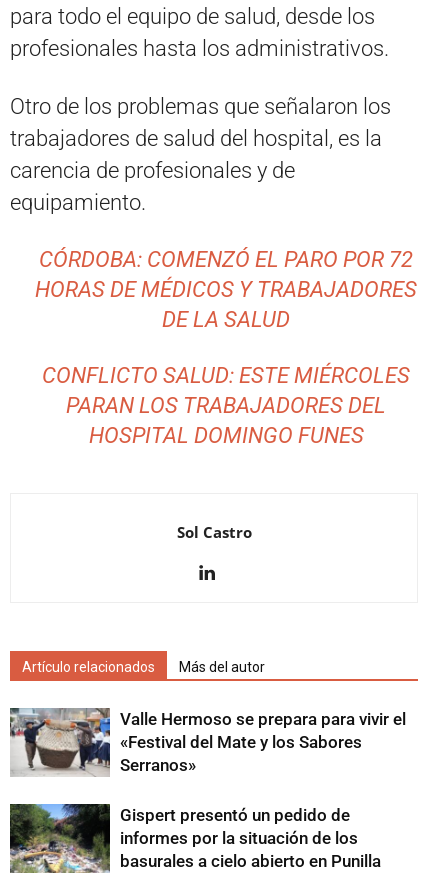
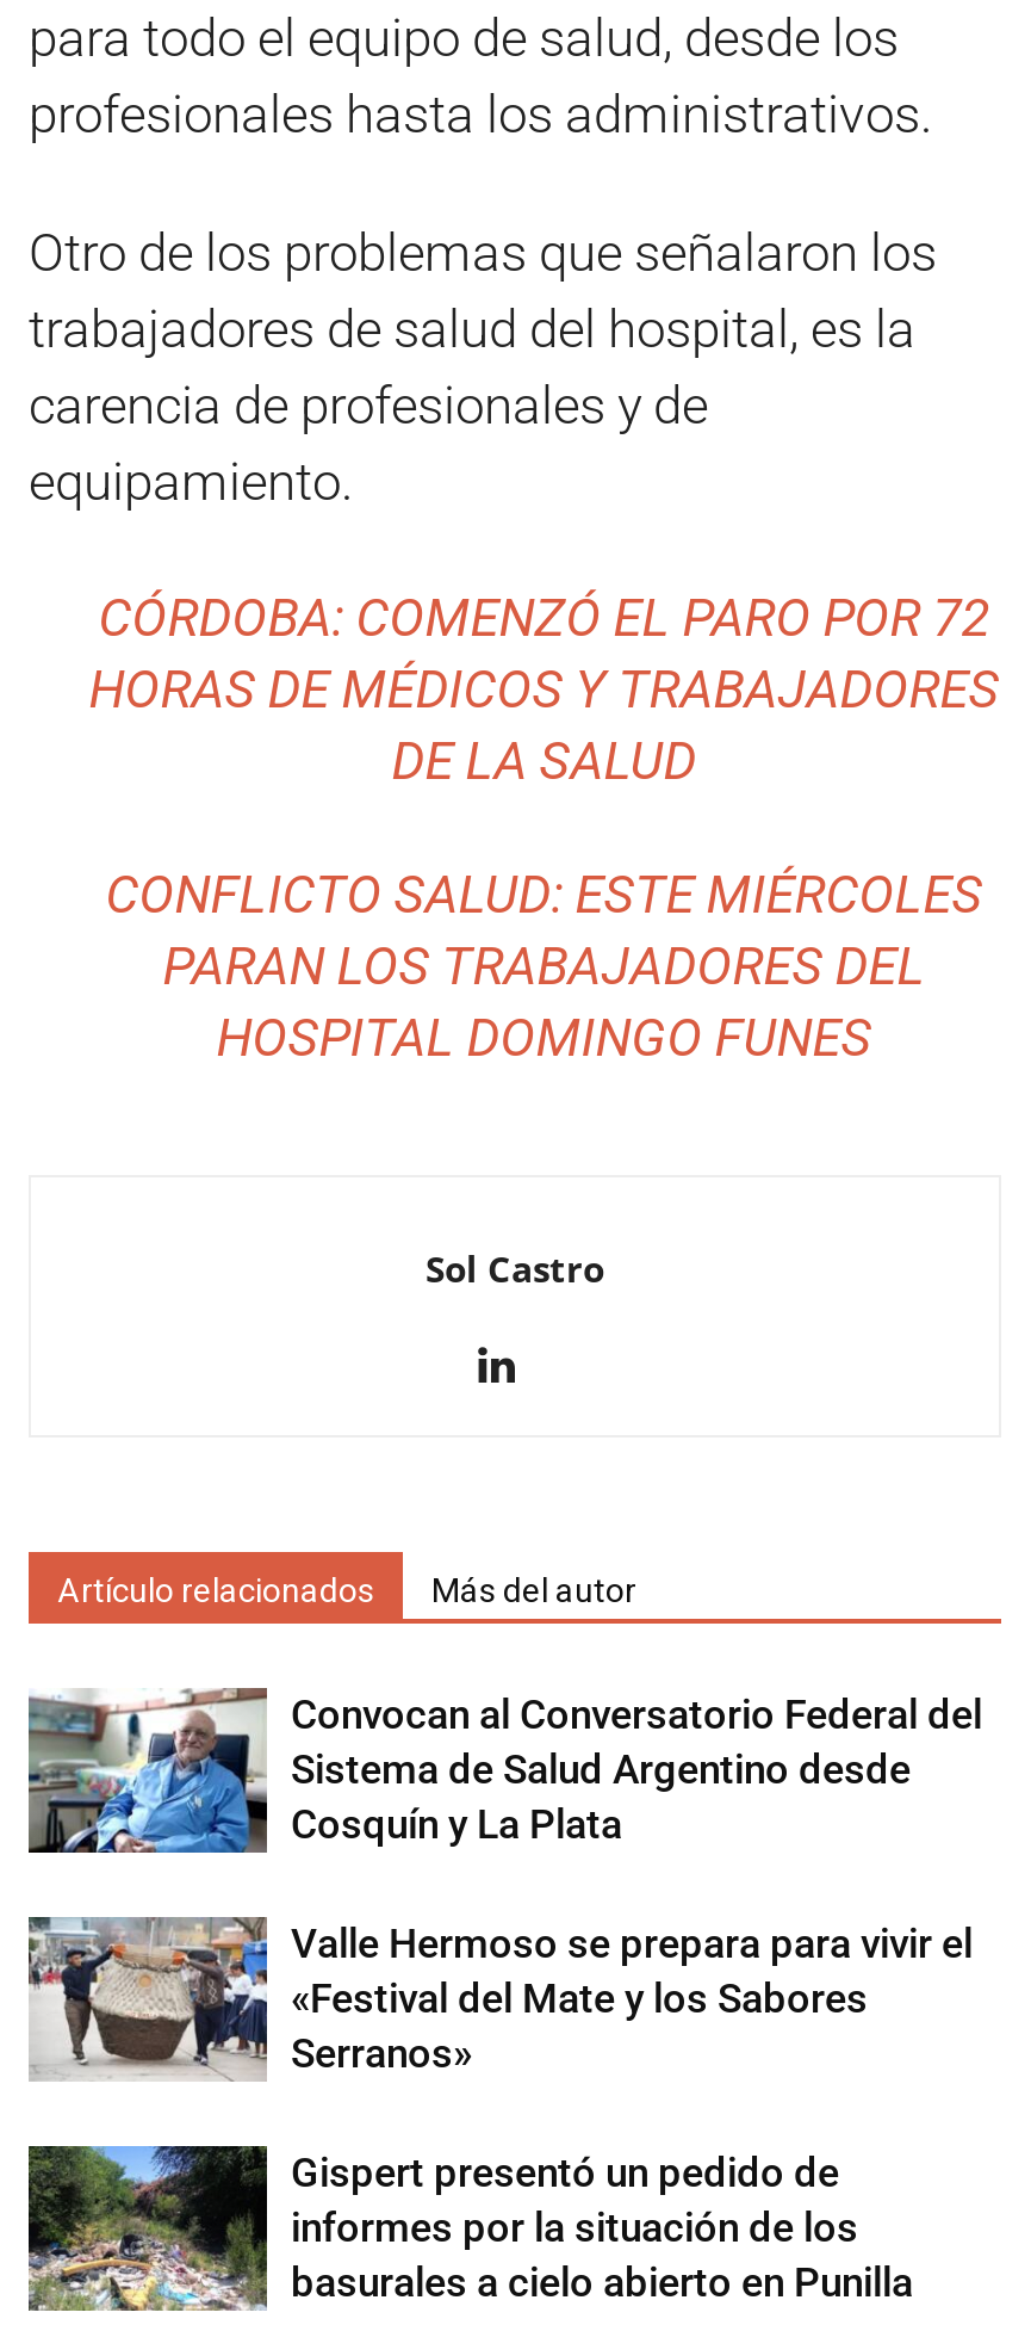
none -> [26,1687,982,1854] [image] | Convocan al Conversatorio Federal del | Sistema de Salud Argentino desde | Cosquín y La Plata

